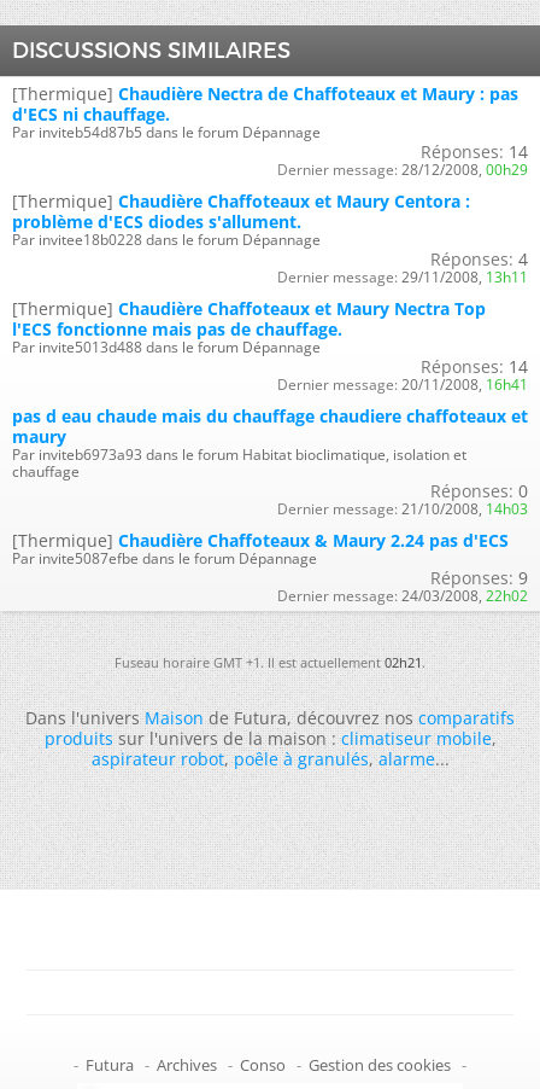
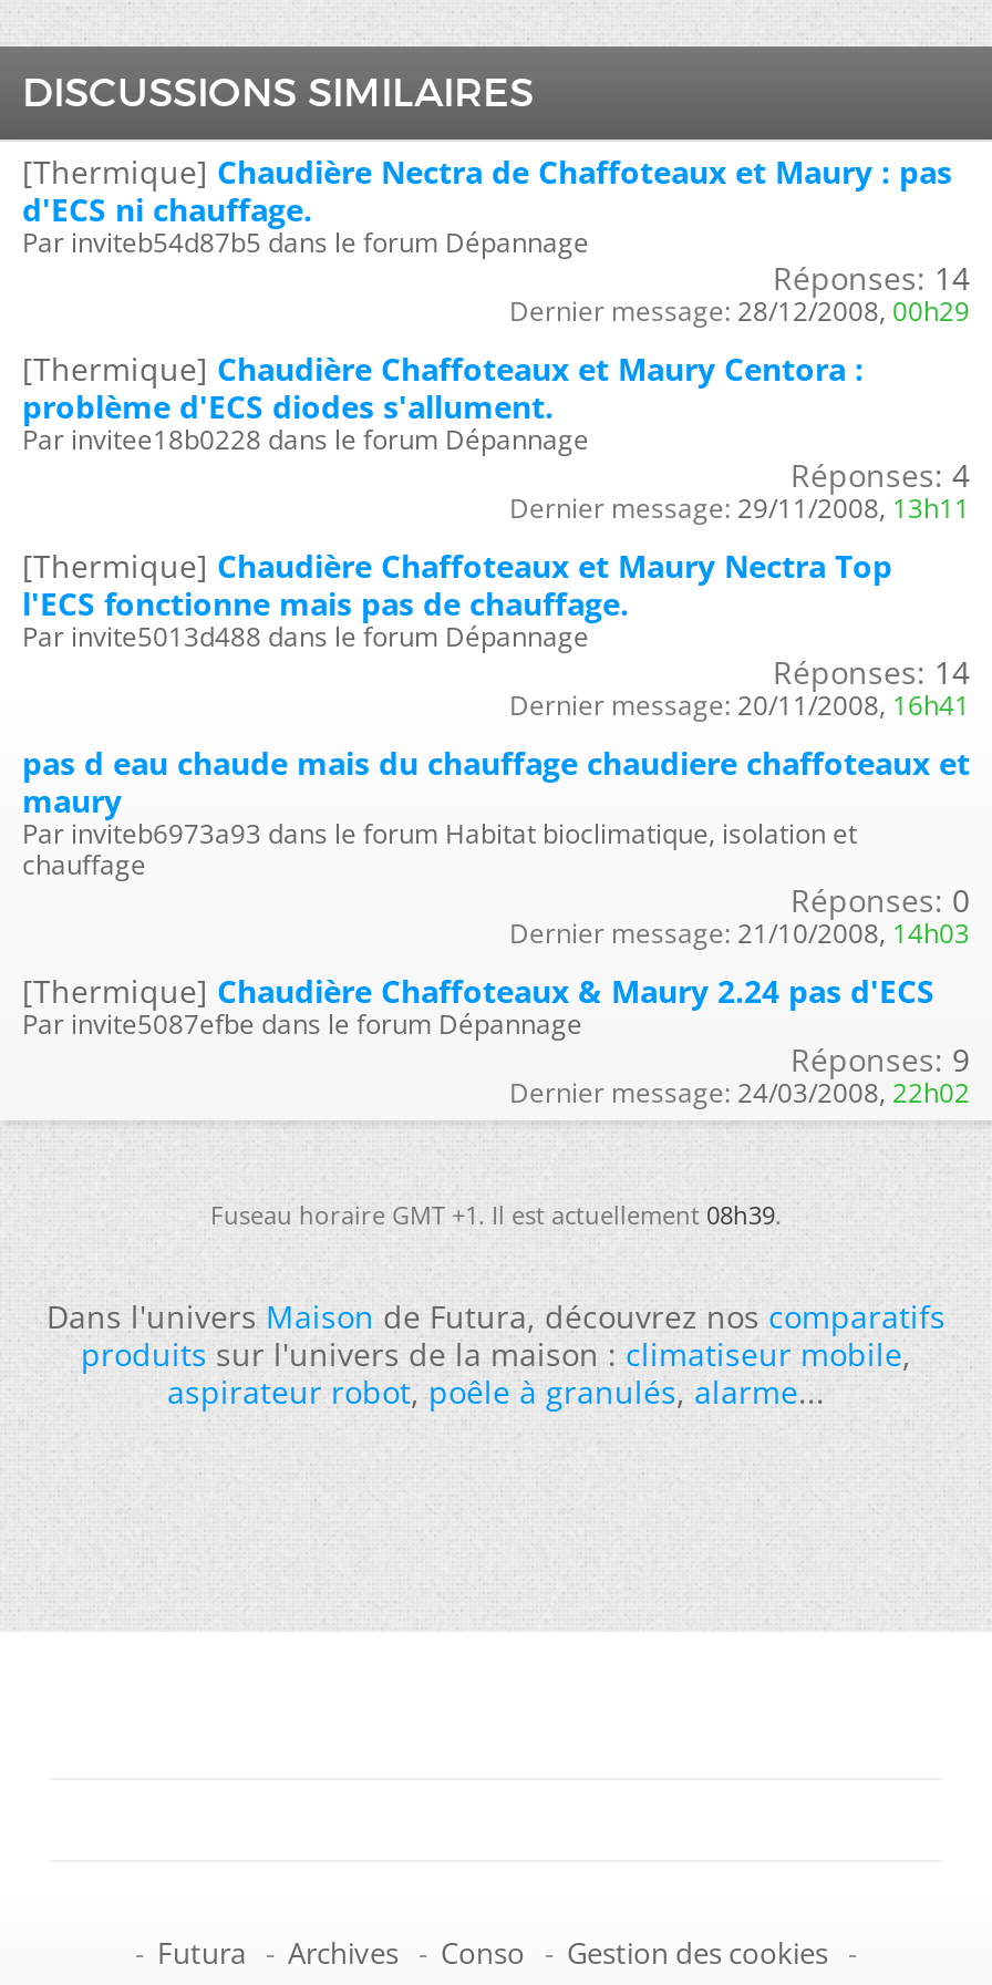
[115,653,425,671] Fuseau horaire GMT +1. Il est actuellement 02h21. -> [210,1198,782,1231] Fuseau horaire GMT +1. Il est actuellement 08h39.

